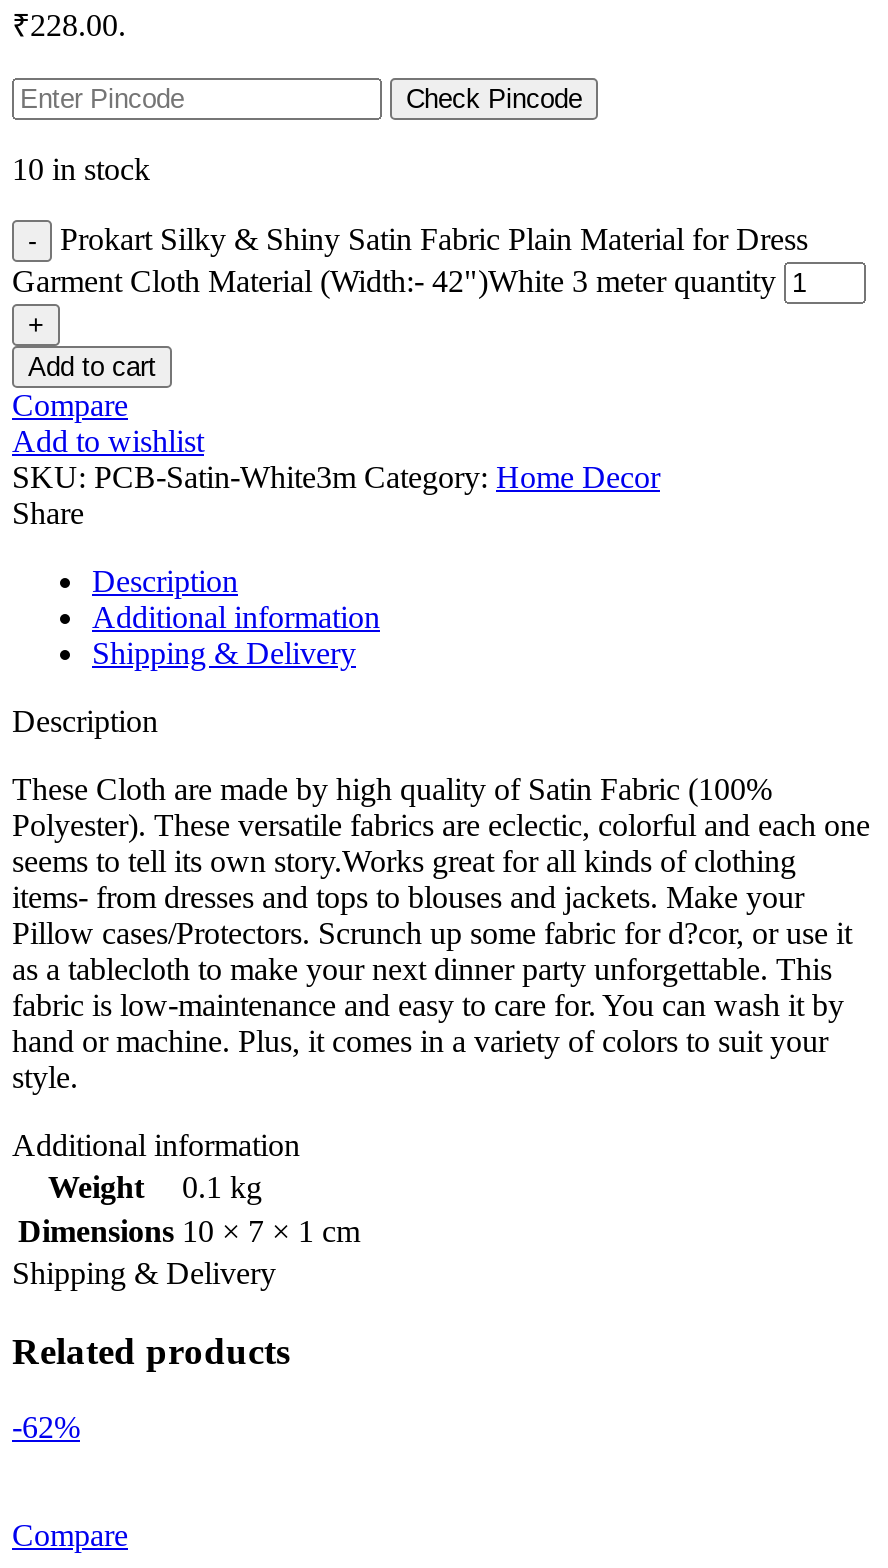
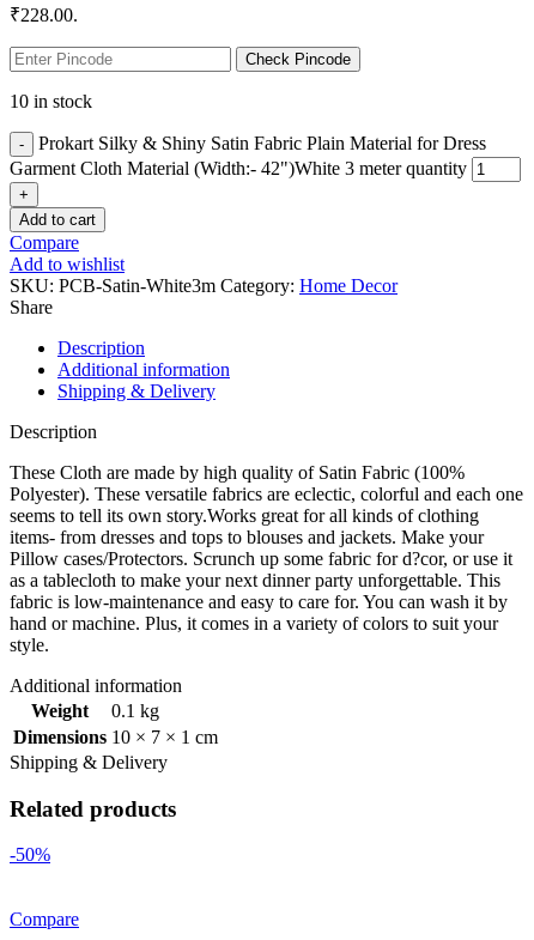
[12,1411,80,1445] -62% -> [10,845,50,865] -50%

